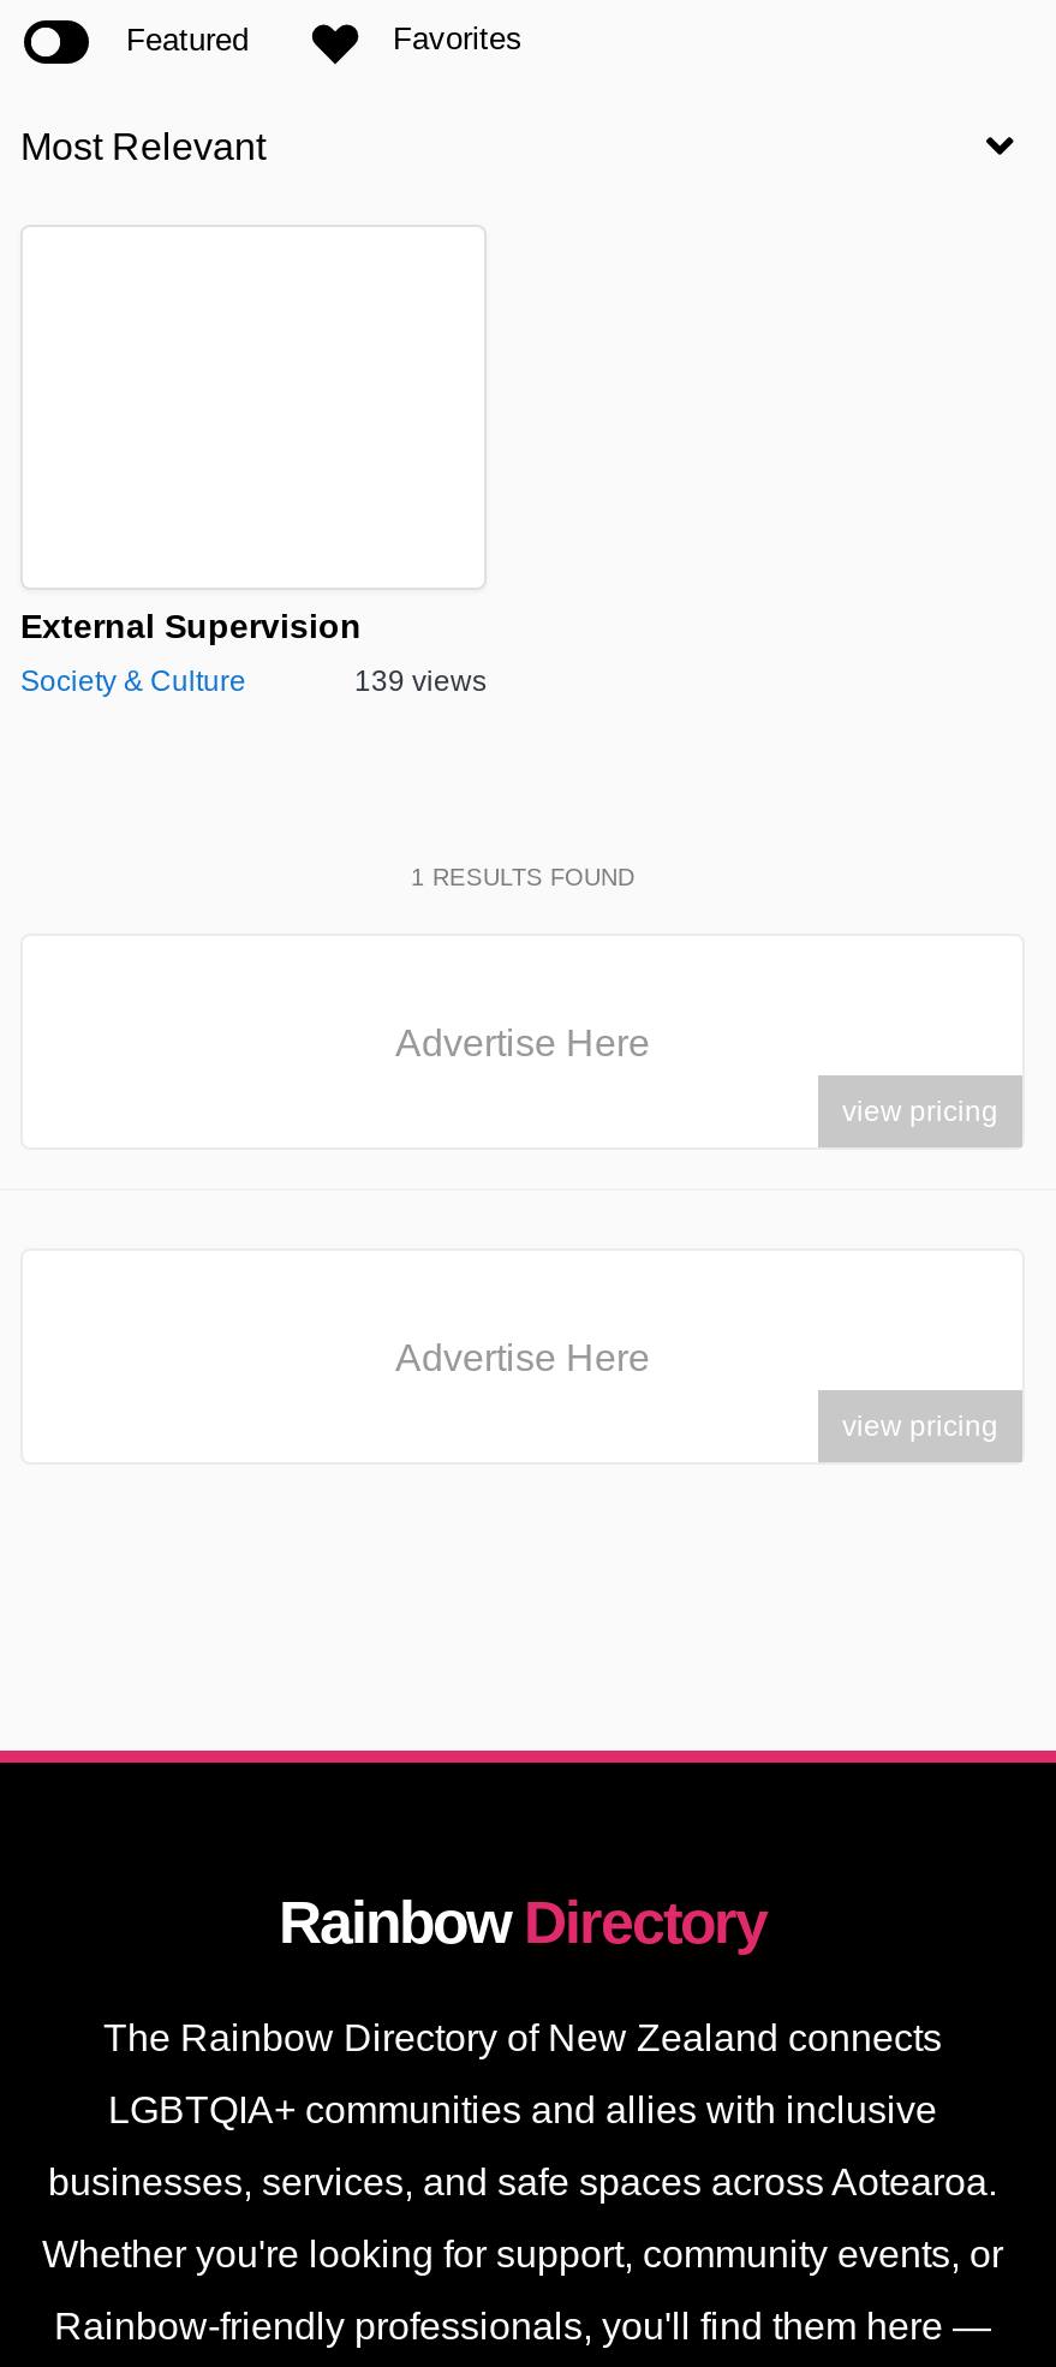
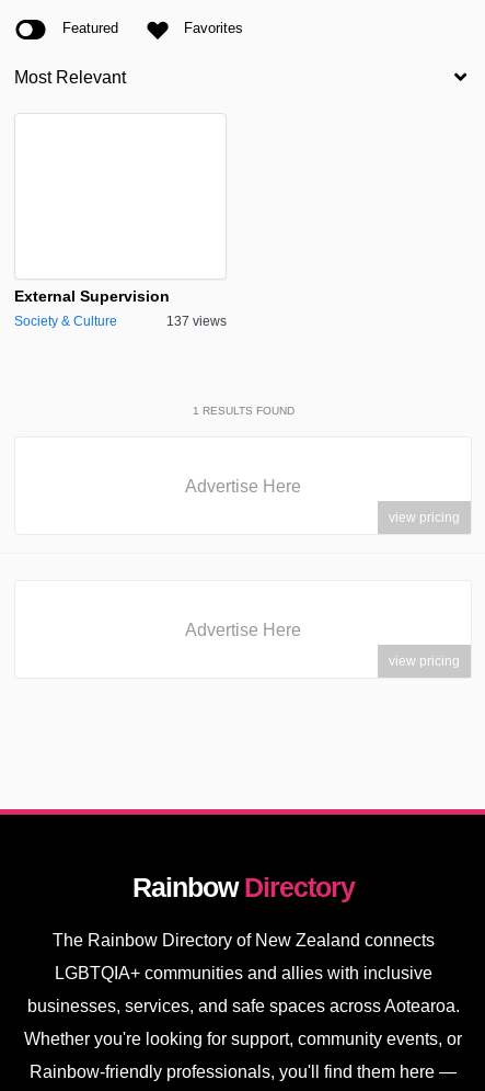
[354,664,487,698] 139 views -> [166,314,227,329] 137 views

